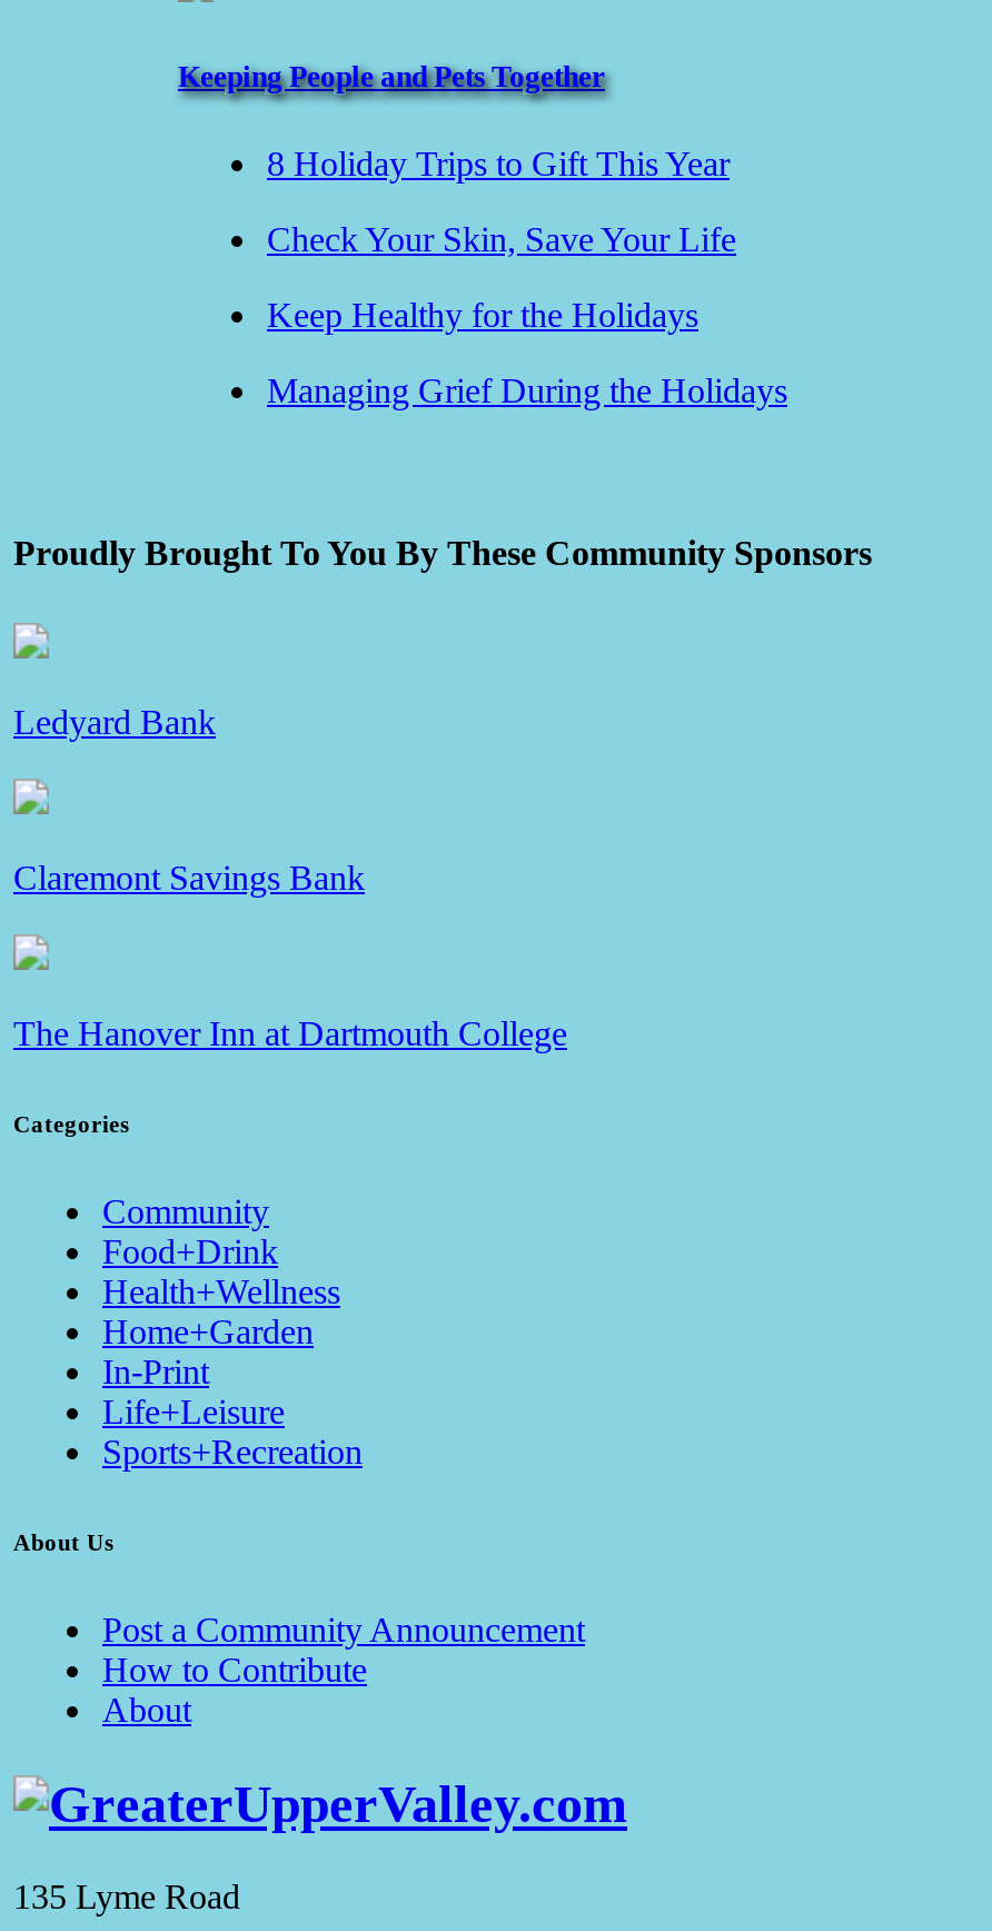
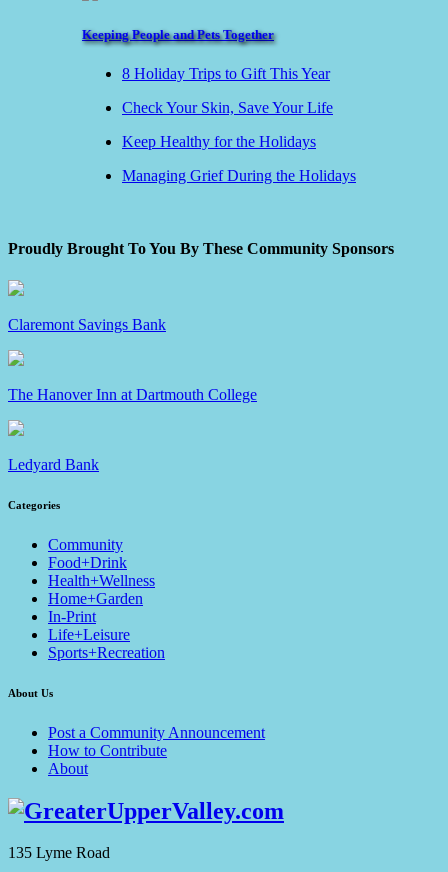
moved [13,703,216,740] -> [8,456,99,473]: Ledyard Bank
moved [13,858,567,1052] -> [8,316,257,403]: Claremont Savings Bank | The Hanover Inn at Dartmouth College

